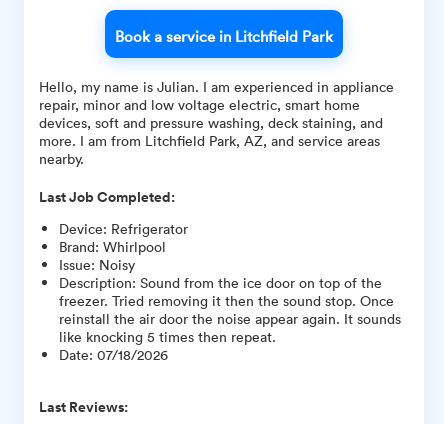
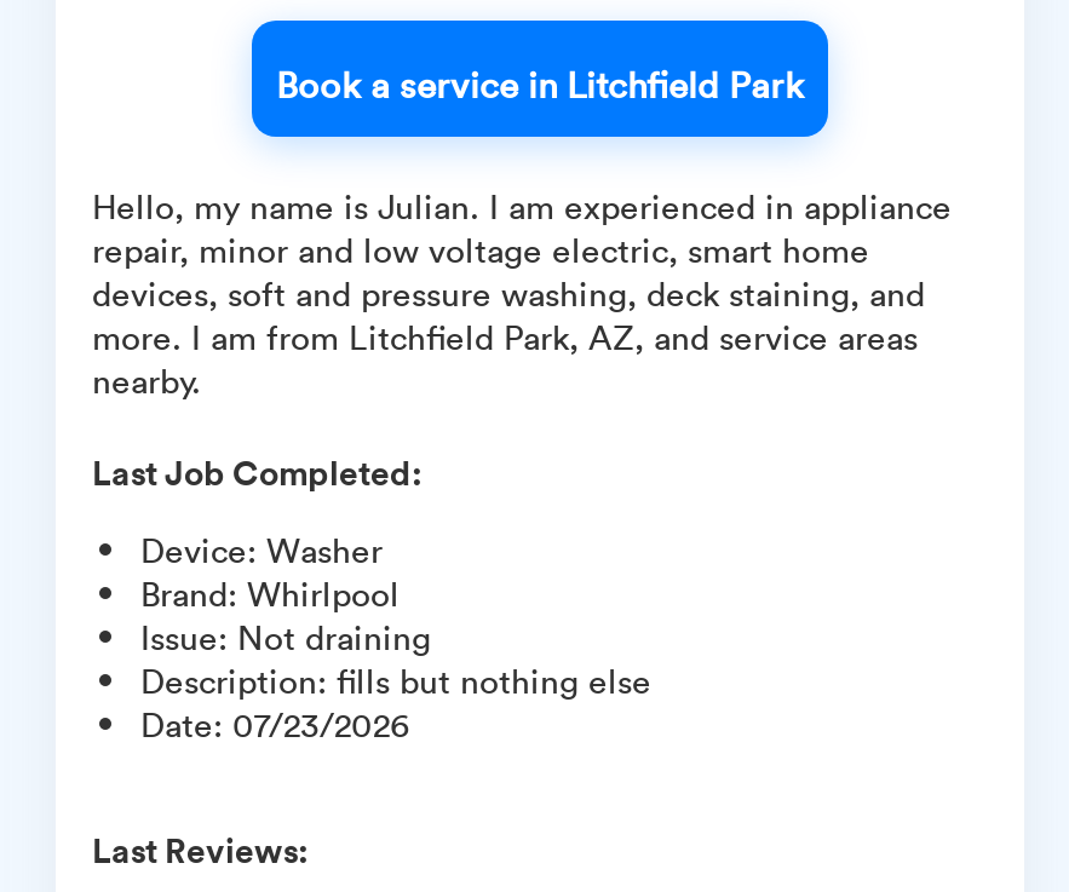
[59,219,188,238] Device: Refrigerator -> [140,527,383,573] Device: Washer
[59,255,401,364] Issue: Noisy | Description: Sound from the ice door on top of the | freezer. Tried removing it then the sound stop. Once | reinstall the air door the noise appear again. It sounds | like knocking 5 times then repeat. | Date: 07/18/2026 -> [140,614,651,747] Issue: Not draining | Description: fills but nothing else | Date: 07/23/2026

